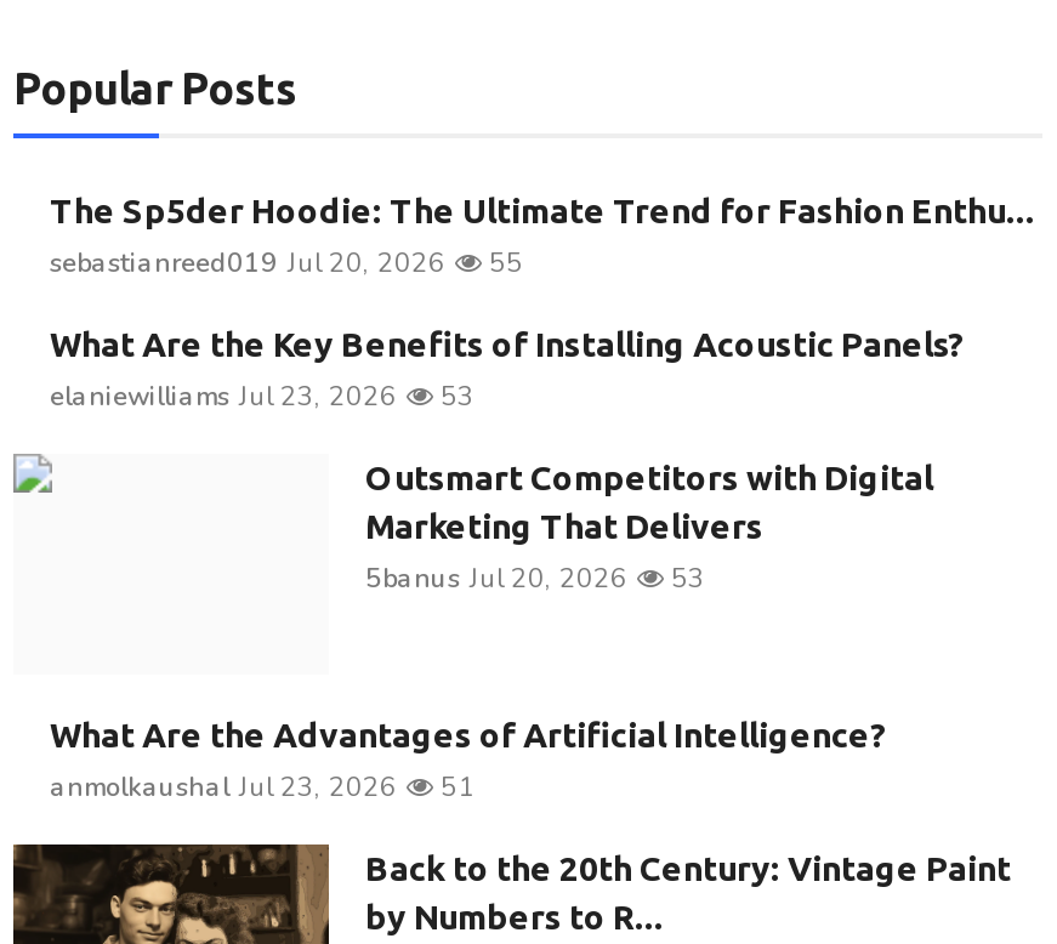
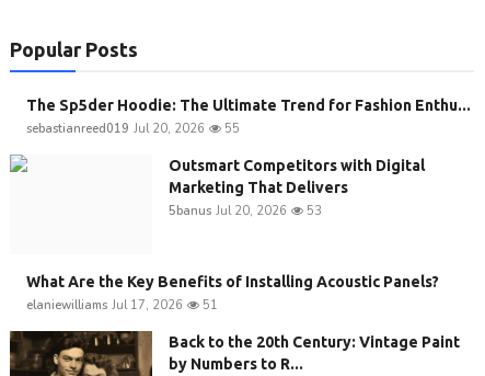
moved [50,324,965,363] -> [26,272,439,290]: What Are the Key Benefits of Installing Acoustic Panels?
[50,377,474,414] elaniewilliams Jul 23, 2026 | 53 -> none
[50,715,887,804] What Are the Advantages of Artificial Intelligence? | anmolkaushal Jul 23, 2026 -> [26,297,183,313] elaniewilliams Jul 17, 2026

